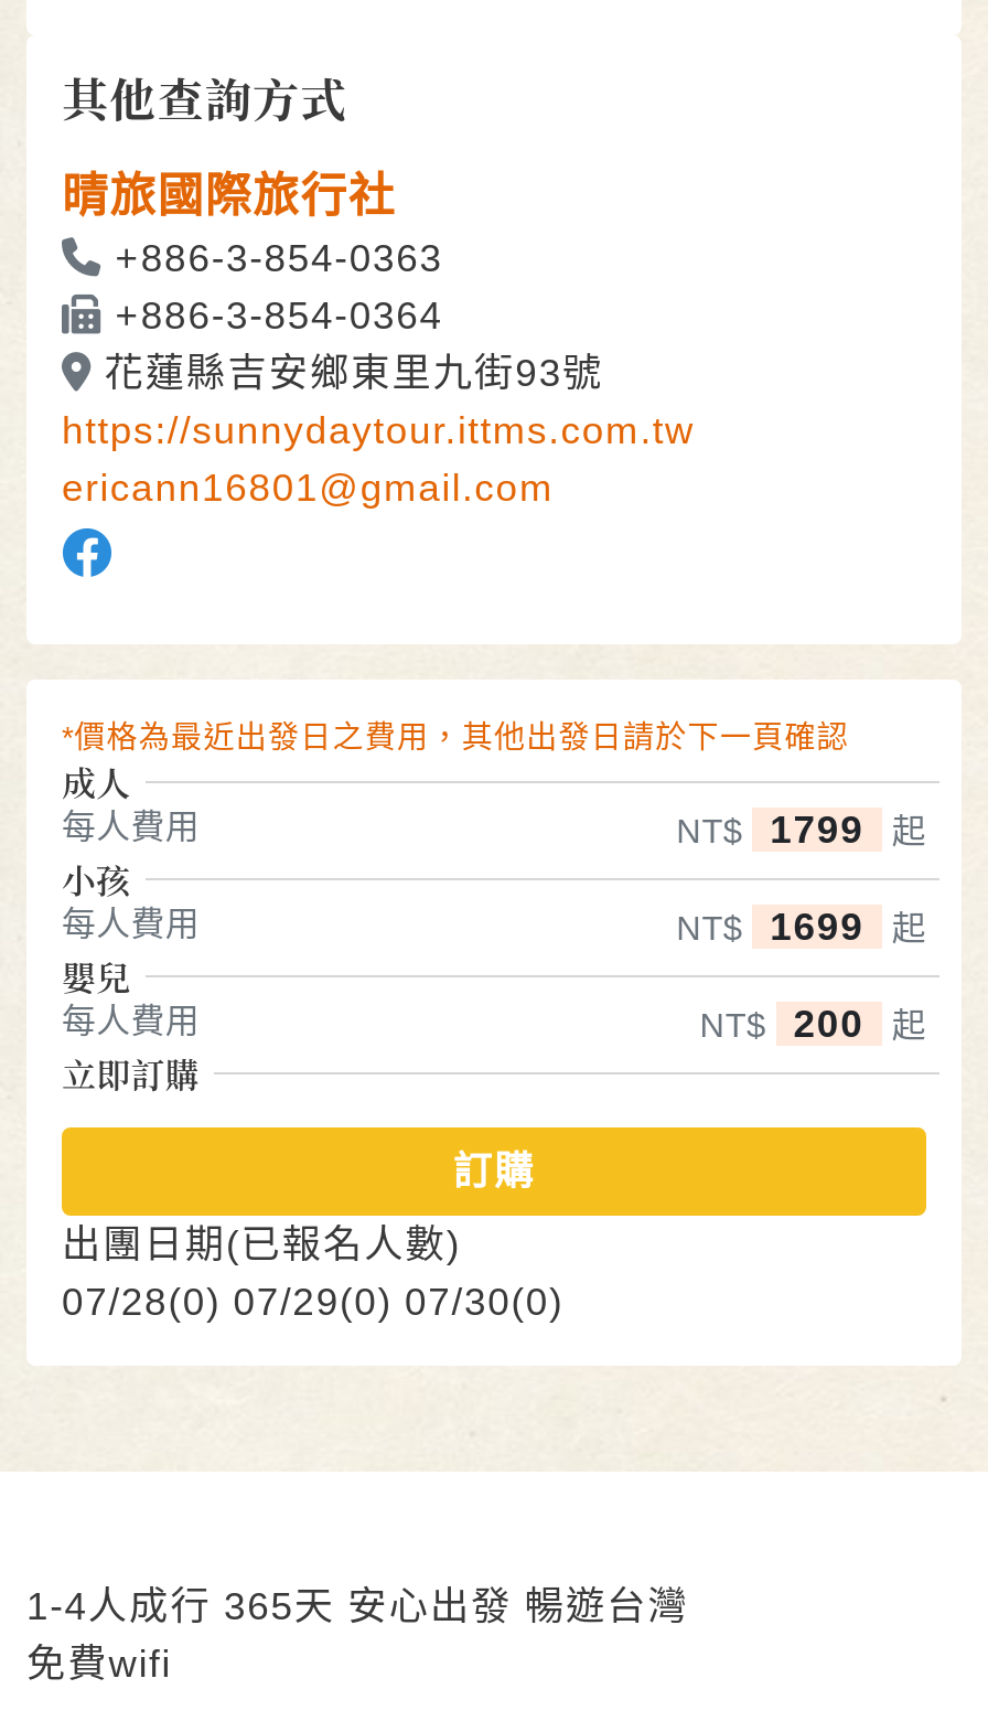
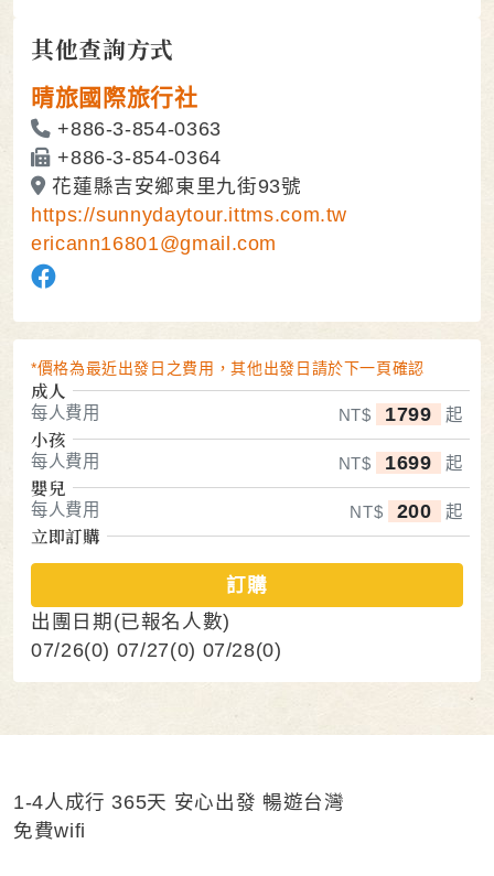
[62,1280,564,1324] 07/28(0) 07/29(0) 07/30(0) -> [31,639,282,661] 07/26(0) 07/27(0) 07/28(0)

